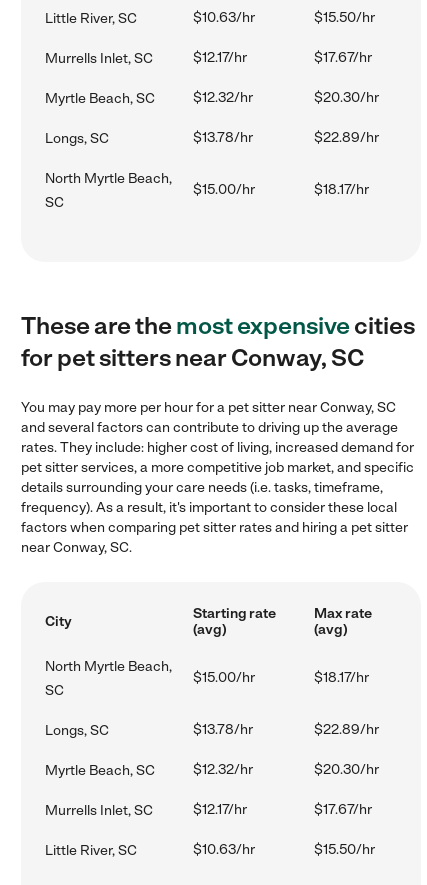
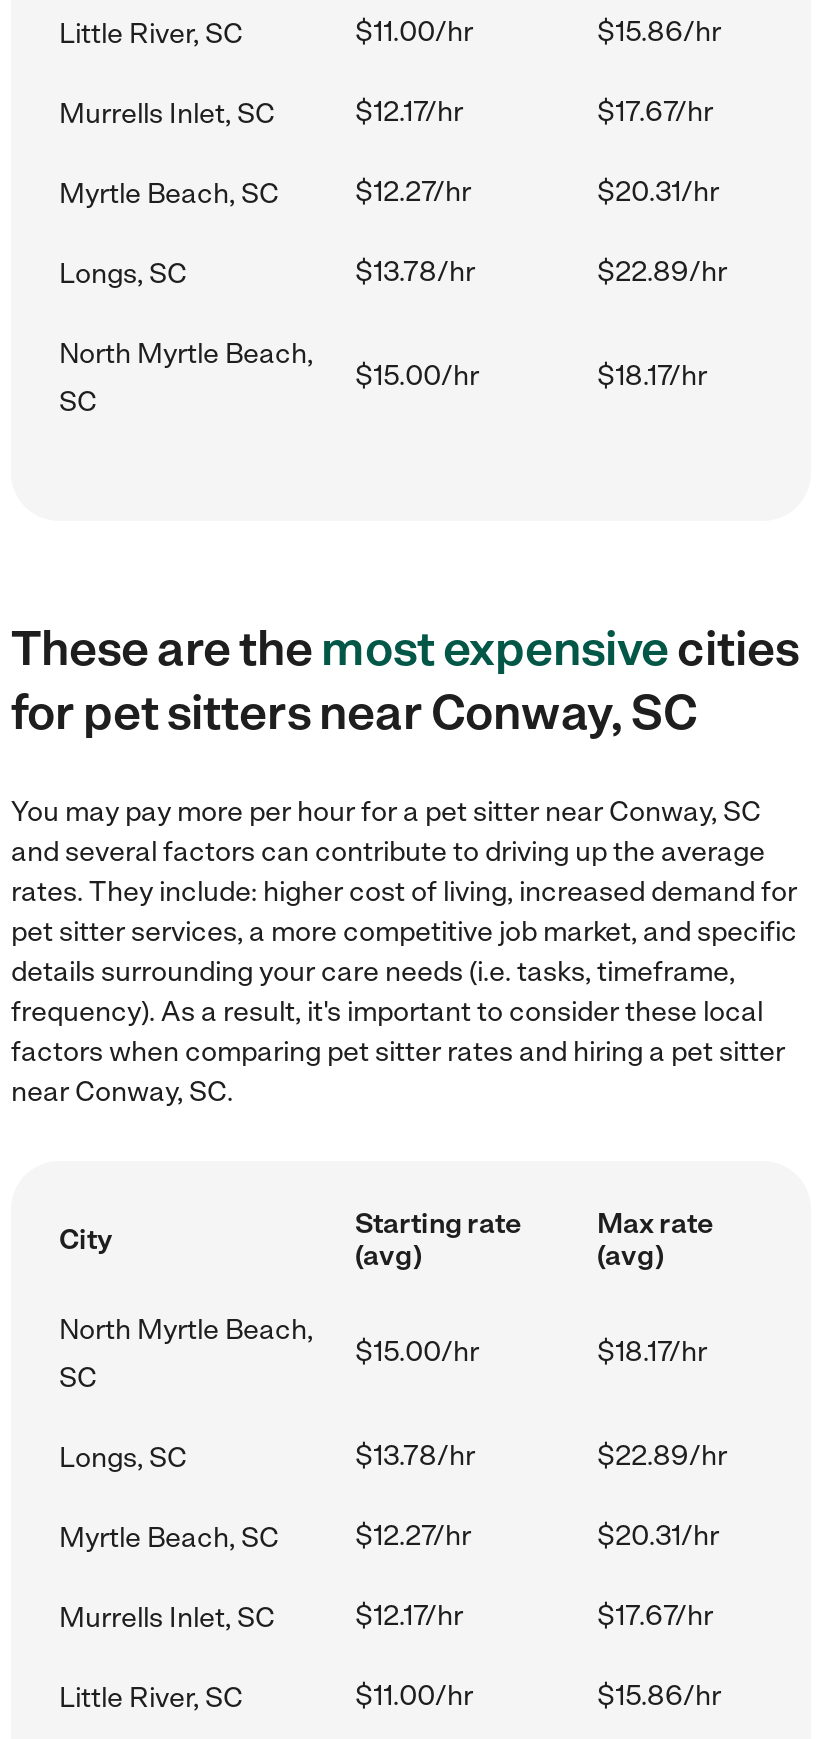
[193,9,375,26] $10.63/hr | $15.50/hr -> [355,15,721,49] $11.00/hr | $15.86/hr
[193,89,379,106] $12.32/hr | $20.30/hr -> [355,175,719,209] $12.27/hr | $20.31/hr
[193,761,379,778] $12.32/hr | $20.30/hr -> [355,1519,719,1553] $12.27/hr | $20.31/hr
[193,841,375,858] $10.63/hr | $15.50/hr -> [355,1679,721,1713] $11.00/hr | $15.86/hr

